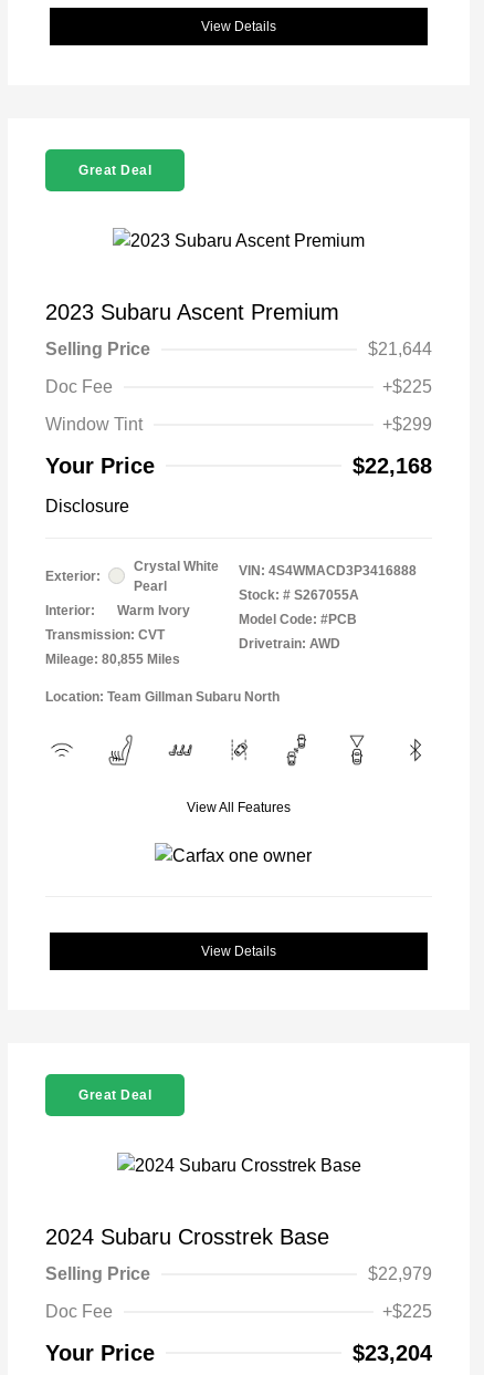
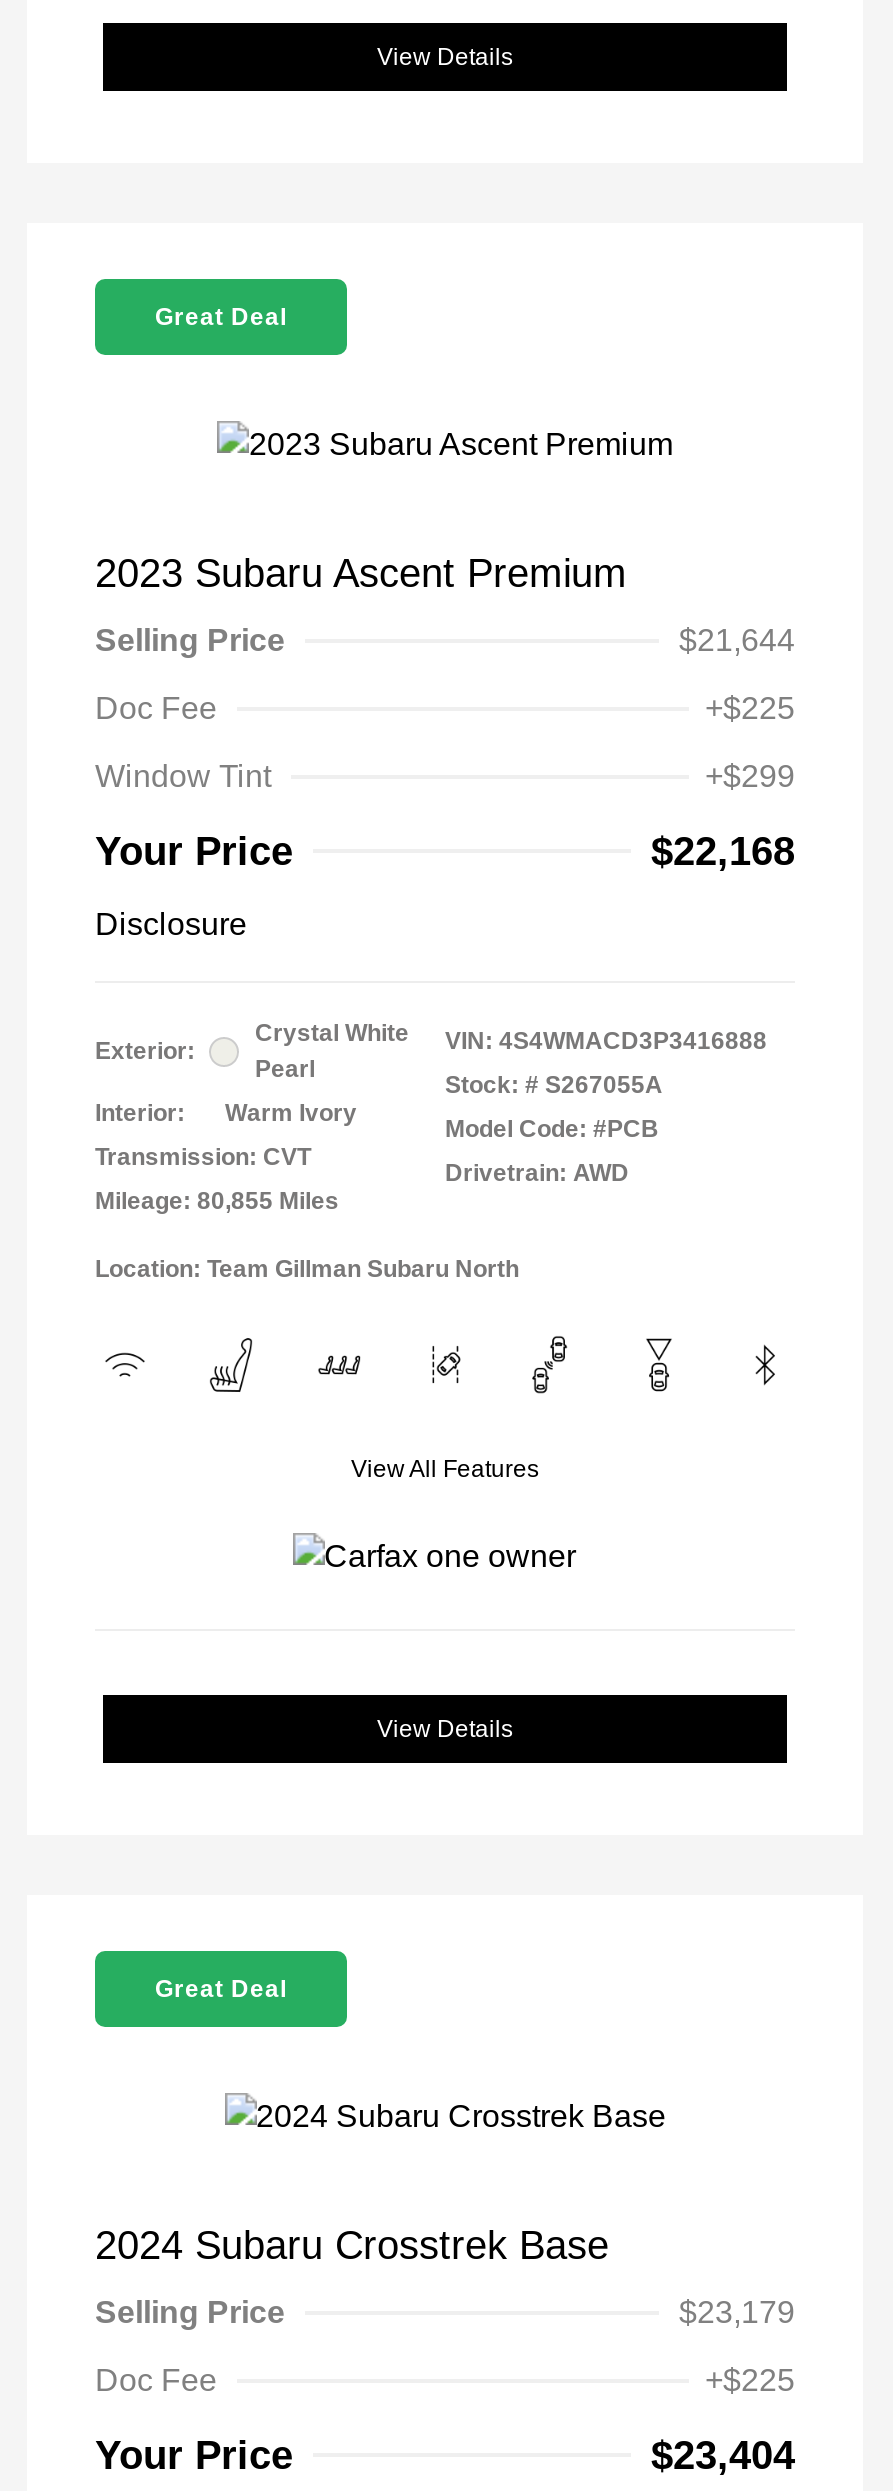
[368,1264,432,1283] $22,979 -> [679,2294,795,2328] $23,179
[353,1340,432,1364] $23,204 -> [651,2432,795,2476] $23,404

